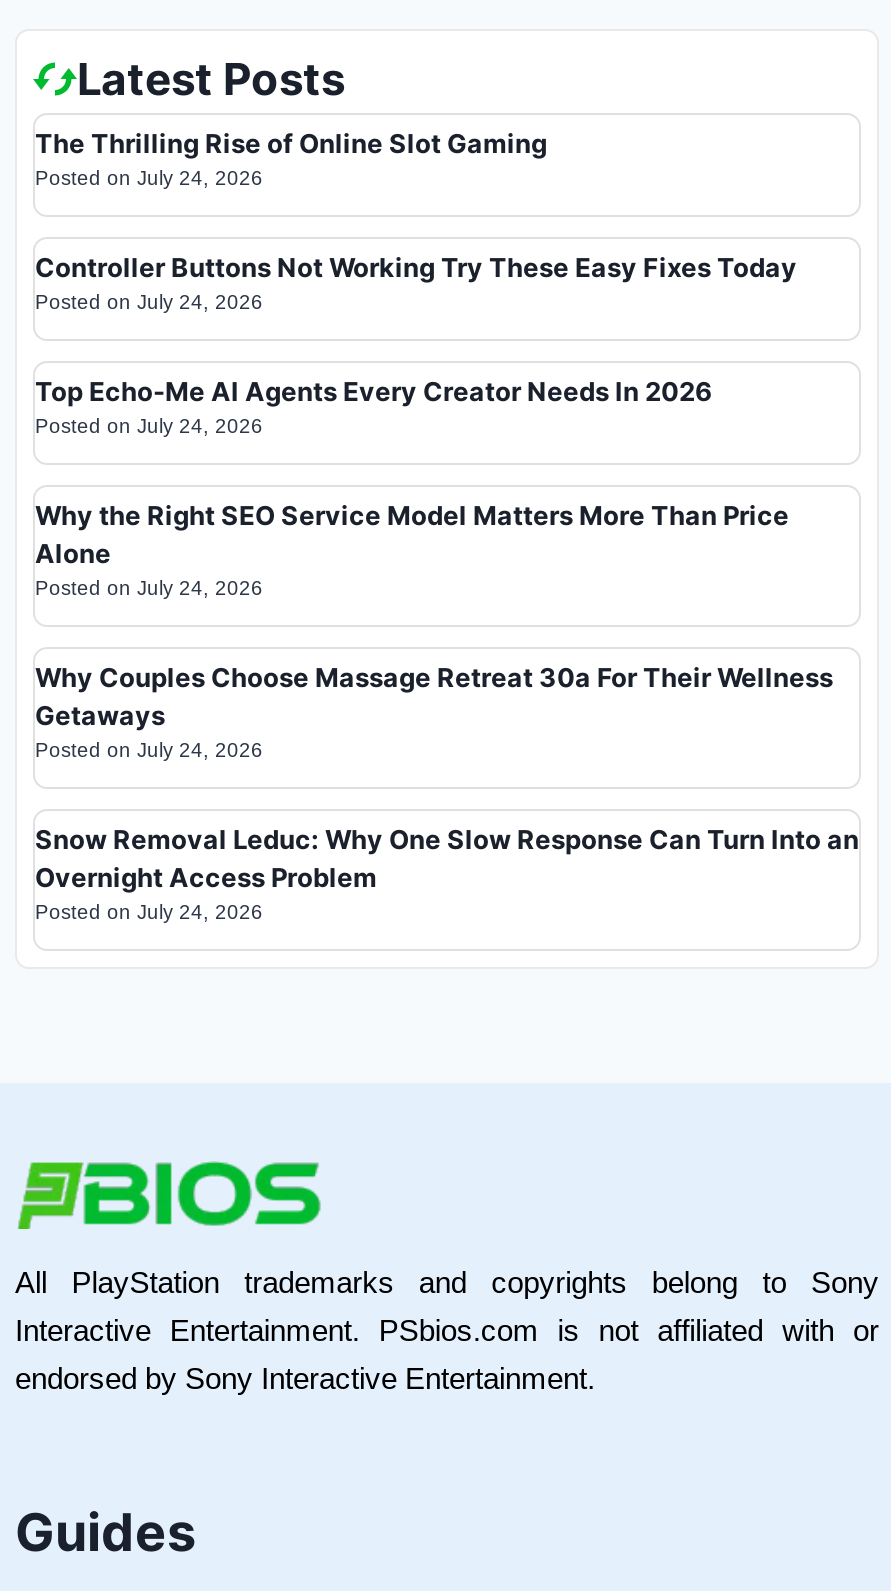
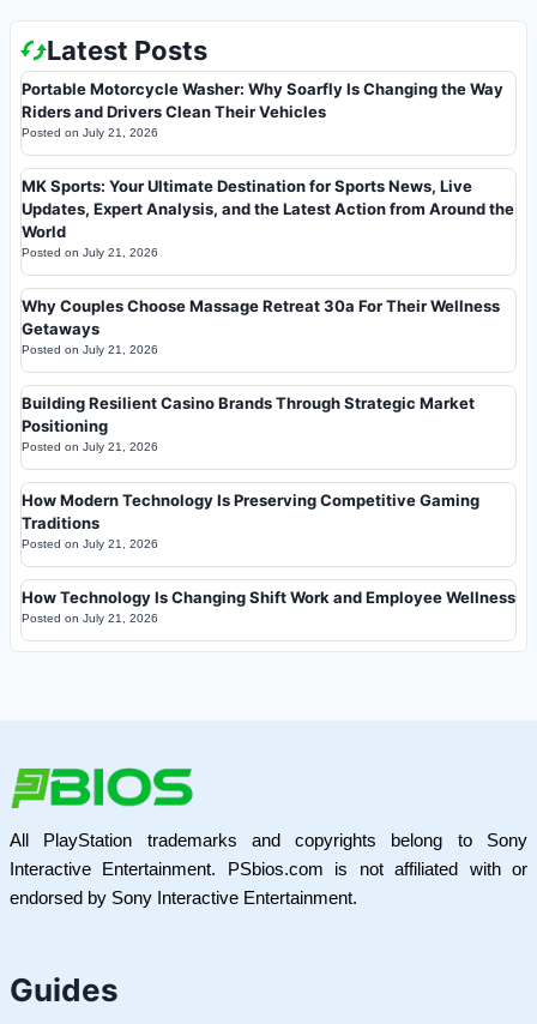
[35,126,797,598] The Thrilling Rise of Online Slot Gaming | Posted on July 24, 2026 | Controller Buttons Not Working Try These Easy Fixes Today | Posted on July 24, 2026 | Top Echo-Me AI Agents Every Creator Needs In 2026 | Posted on July 24, 2026 | Why the Right SEO Service Model Matters More Than Price | Alone | Posted on July 24, 2026 -> [22,79,514,258] Portable Motorcycle Washer: Why Soarfly Is Changing the Way | Riders and Drivers Clean Their Vehicles | Posted on July 21, 2026 | MK Sports: Your Ultimate Destination for Sports News, Live | Updates, Expert Analysis, and the Latest Action from Around the | World | Posted on July 21, 2026
moved [35,660,833,730] -> [22,296,500,338]: Why Couples Choose Massage Retreat 30a For Their Wellness | Getaways
[35,738,859,922] Posted on July 24, 2026 | Snow Removal Leduc: Why One Slow Response Can Turn Into an | Overnight Access Problem | Posted on July 24, 2026 -> [22,342,515,624] Posted on July 21, 2026 | Building Resilient Casino Brands Through Strategic Market | Positioning | Posted on July 21, 2026 | How Modern Technology Is Preserving Competitive Gaming | Traditions | Posted on July 21, 2026 | How Technology Is Changing Shift Work and Employee Wellness | Posted on July 21, 2026

